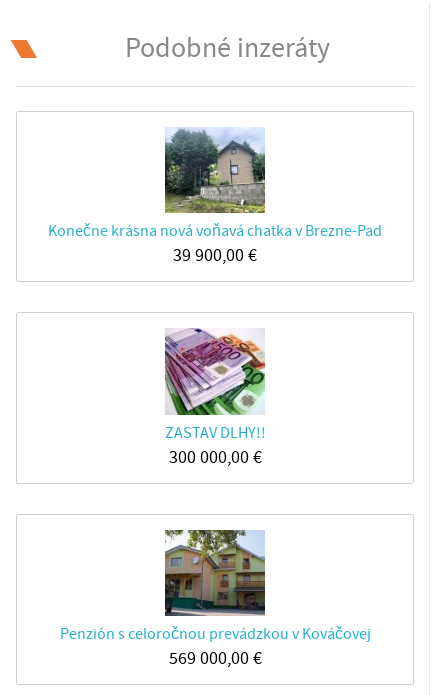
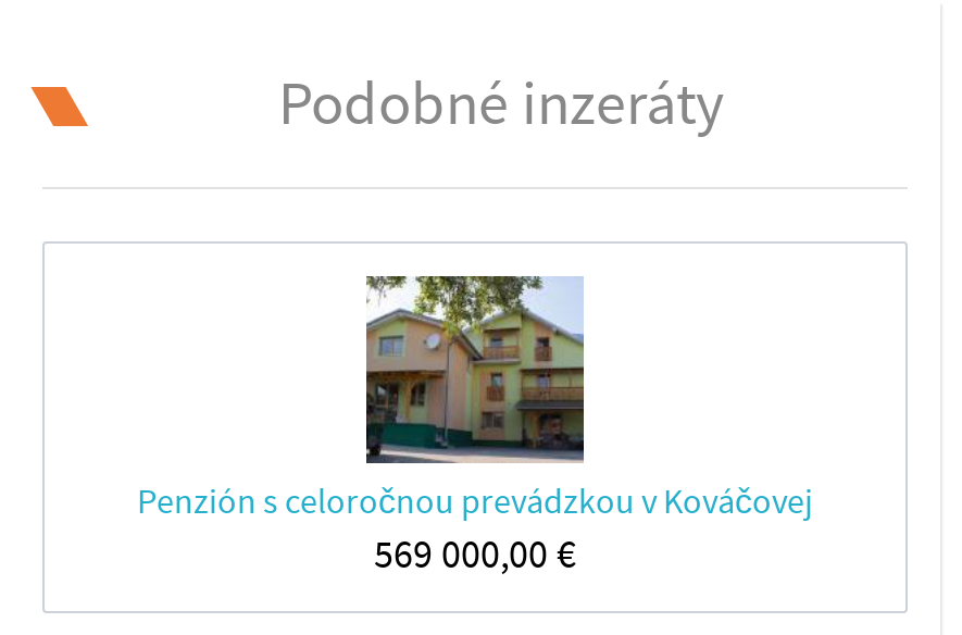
[48,127,382,267] [image] | Konečne krásna nová voňavá chatka v Brezne-Pad | 39 900,00 € -> none
[164,327,266,469] [image] | ZASTAV DLHY!! | 300 000,00 € -> none

